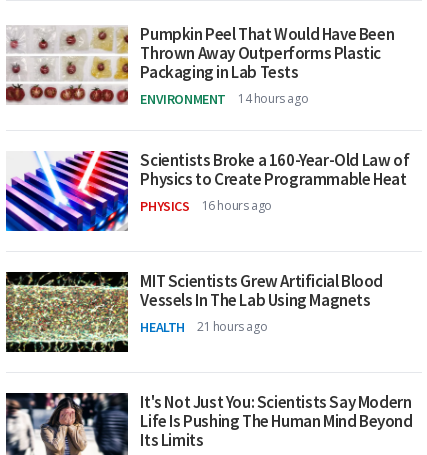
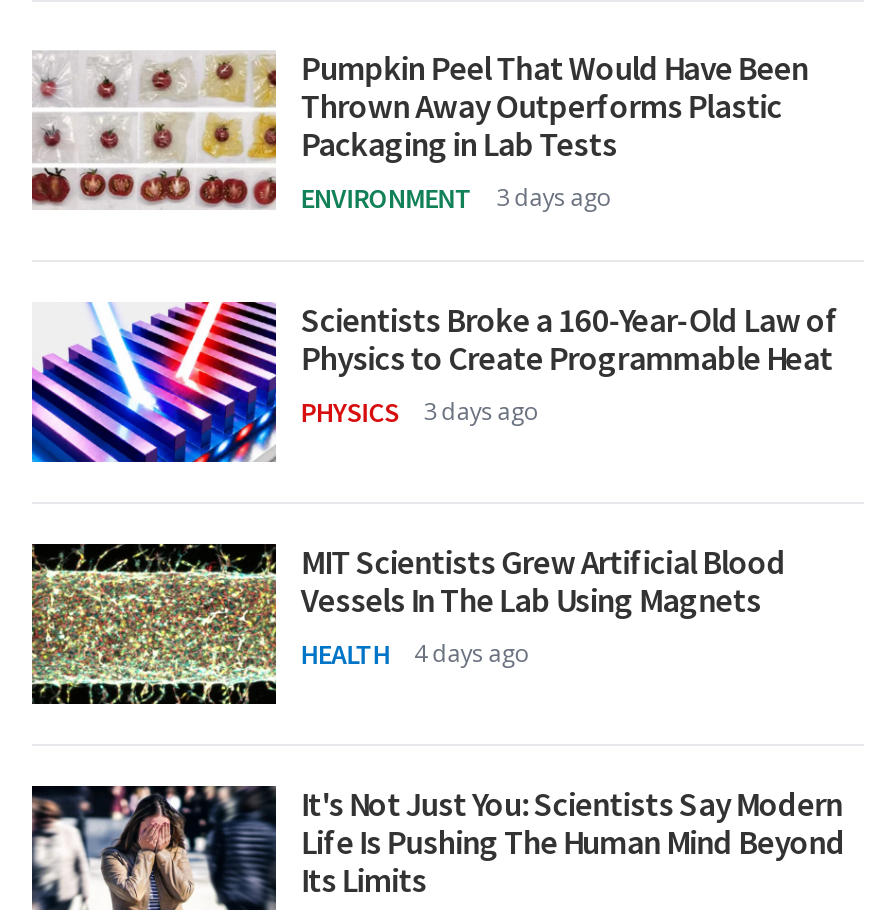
[140,90,308,108] ENVIRONMENT 14 hours ago -> [301,180,612,216] ENVIRONMENT 3 days ago
[140,197,272,215] PHYSICS 16 hours ago -> [301,394,539,430] PHYSICS 3 days ago
[140,318,267,336] HEALTH 21 hours ago -> [301,636,530,672] HEALTH 4 days ago

